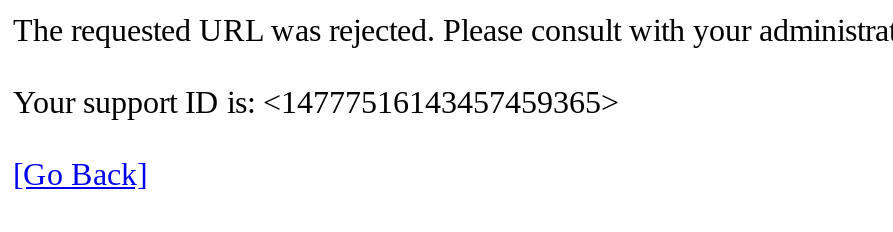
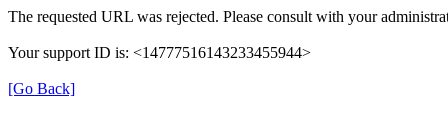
[13,85,619,119] Your support ID is: <14777516143457459365> -> [8,44,311,61] Your support ID is: <14777516143233455944>

